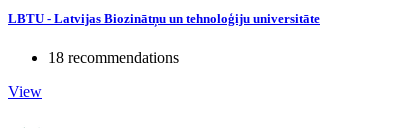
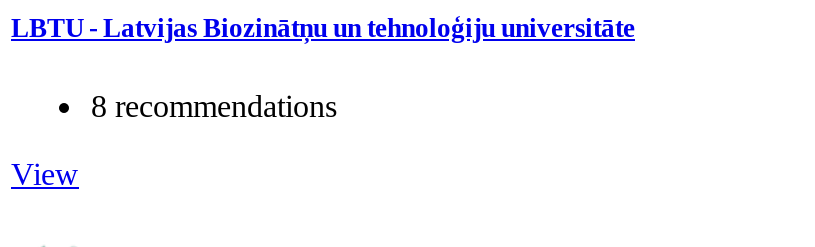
[48,49,179,66] 18 recommendations -> [91,89,337,123] 8 recommendations

